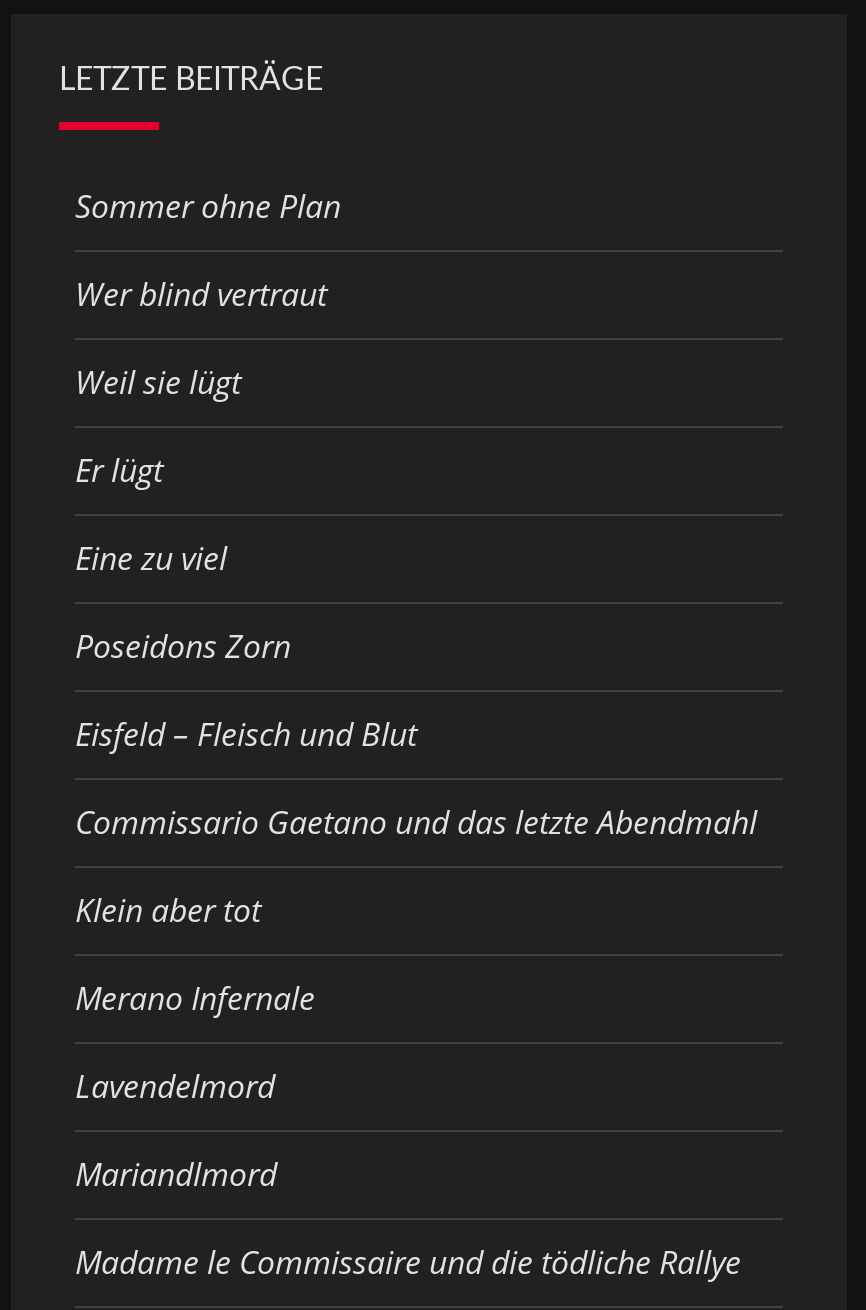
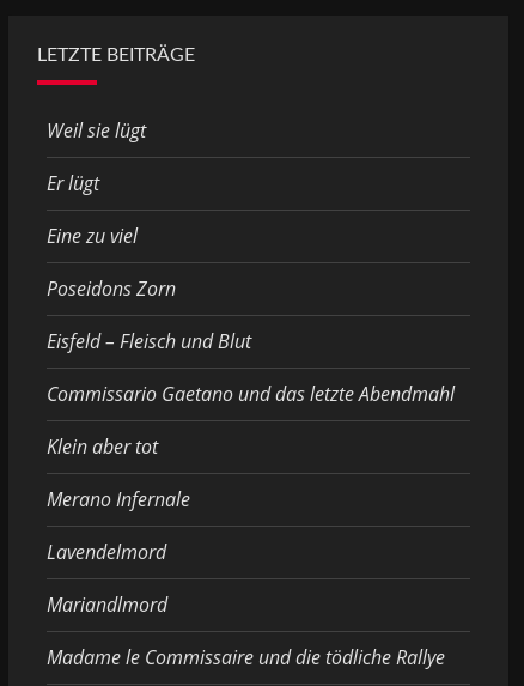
[75,185,341,317] Sommer ohne Plan | Wer blind vertraut -> none

